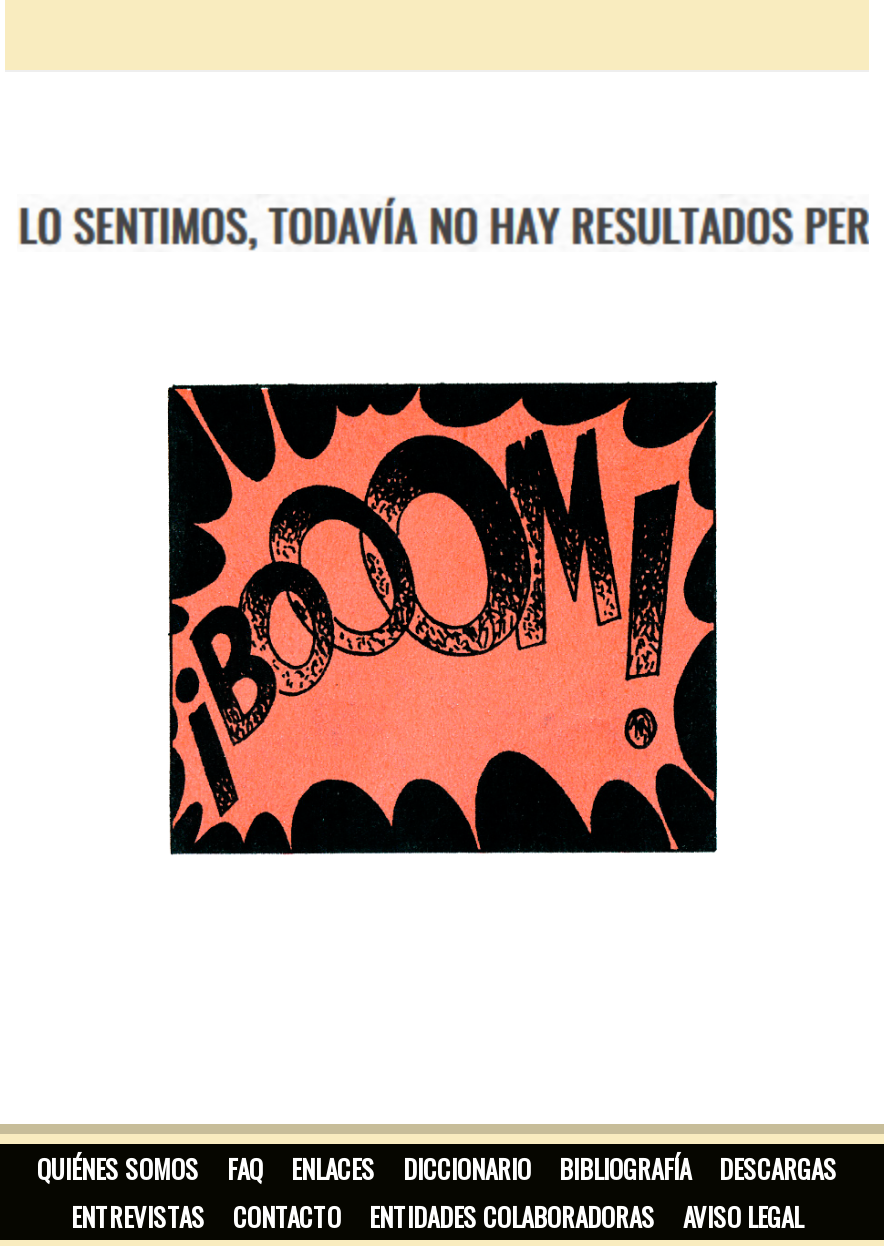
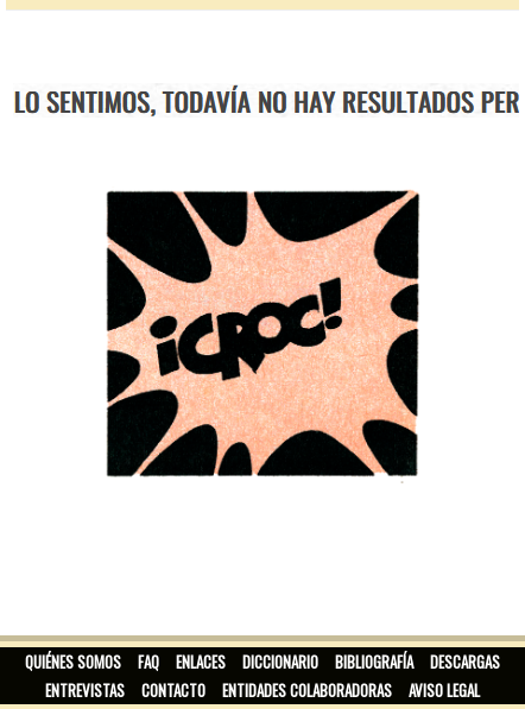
[165,374,719,856] [image] -> [102,189,429,477] [image]

